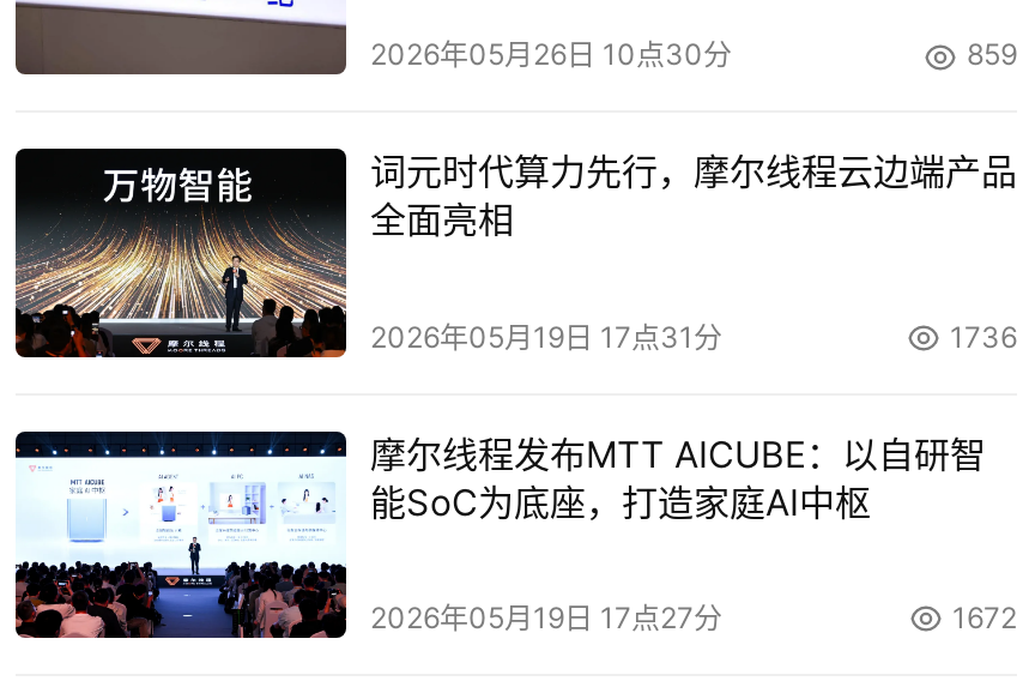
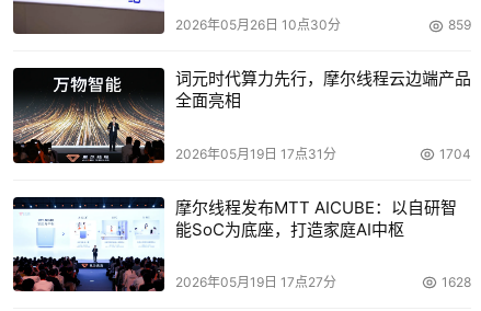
[950,318,1017,354] 1736 -> [439,145,471,162] 1704
[952,599,1017,635] 1672 -> [442,274,471,290] 1628

